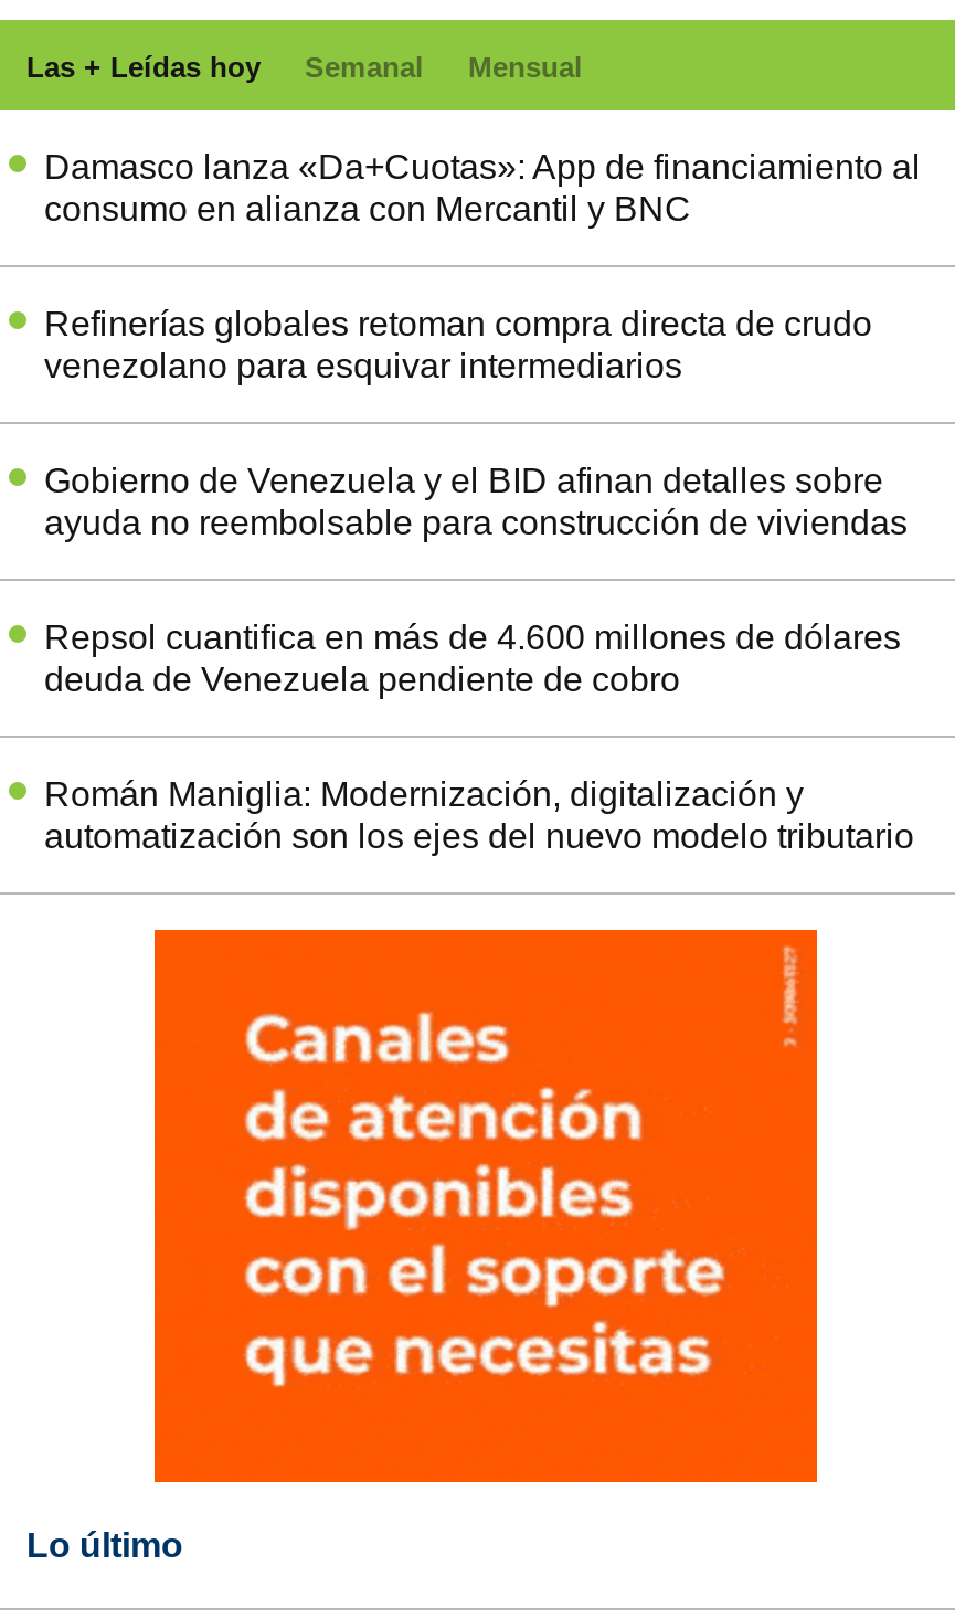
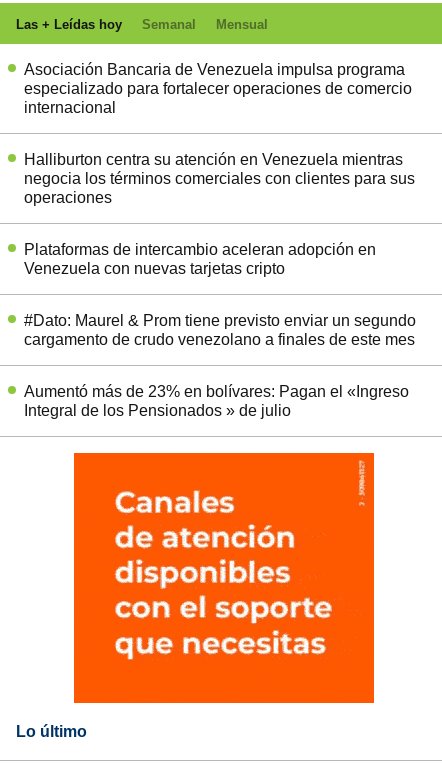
[44,148,921,227] Damasco lanza «Da+Cuotas»: App de financiamiento al | consumo en alianza con Mercantil y BNC -> [24,61,412,116] Asociación Bancaria de Venezuela impulsa programa | especializado para fortalecer operaciones de comercio | internacional
[44,305,872,384] Refinerías globales retoman compra directa de crudo | venezolano para esquivar intermediarios -> [24,151,415,206] Halliburton centra su atención en Venezuela mientras | negocia los términos comerciales con clientes para sus | operaciones
[44,461,908,541] Gobierno de Venezuela y el BID afinan detalles sobre | ayuda no reembolsable para construcción de viviendas -> [24,241,376,277] Plataformas de intercambio aceleran adopción en | Venezuela con nuevas tarjetas cripto
[44,618,901,698] Repsol cuantifica en más de 4.600 millones de dólares | deuda de Venezuela pendiente de cobro -> [24,312,416,348] #Dato: Maurel & Prom tiene previsto enviar un segundo | cargamento de crudo venezolano a finales de este mes
[44,775,914,855] Román Maniglia: Modernización, digitalización y | automatización son los ejes del nuevo modelo tributario -> [24,383,409,419] Aumentó más de 23% en bolívares: Pagan el «Ingreso | Integral de los Pensionados » de julio

